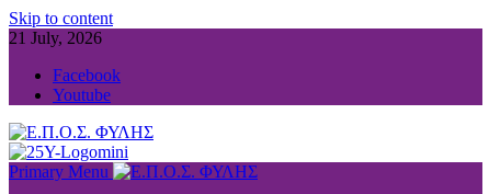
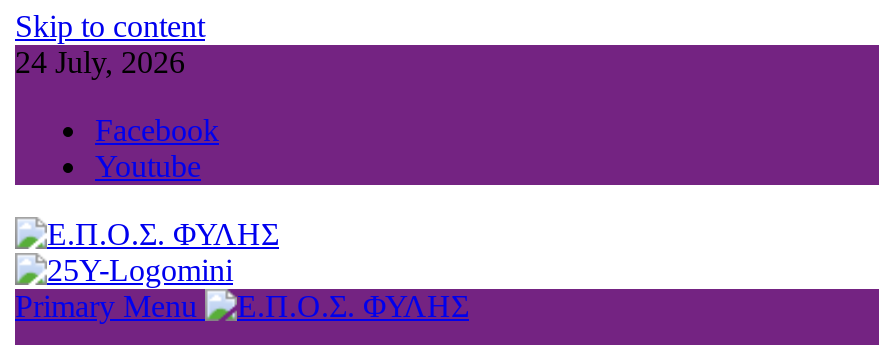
[9,28,102,47] 21 July, 2026 -> [15,45,185,79] 24 July, 2026

